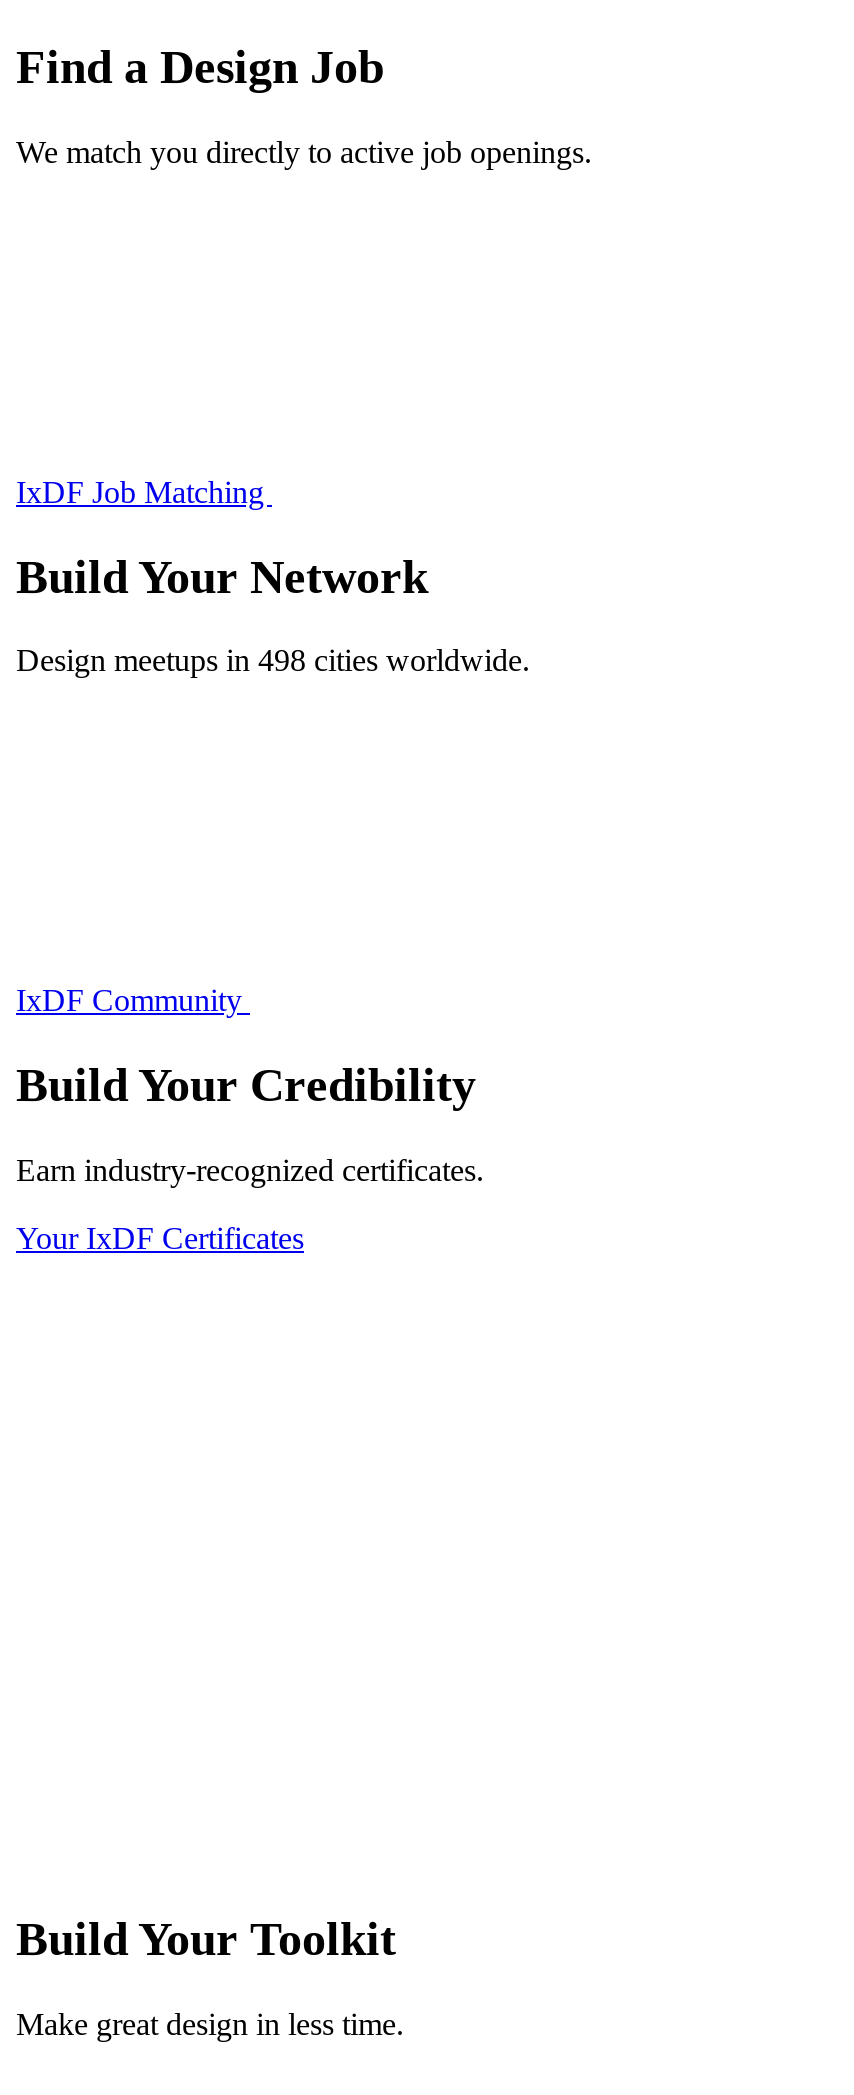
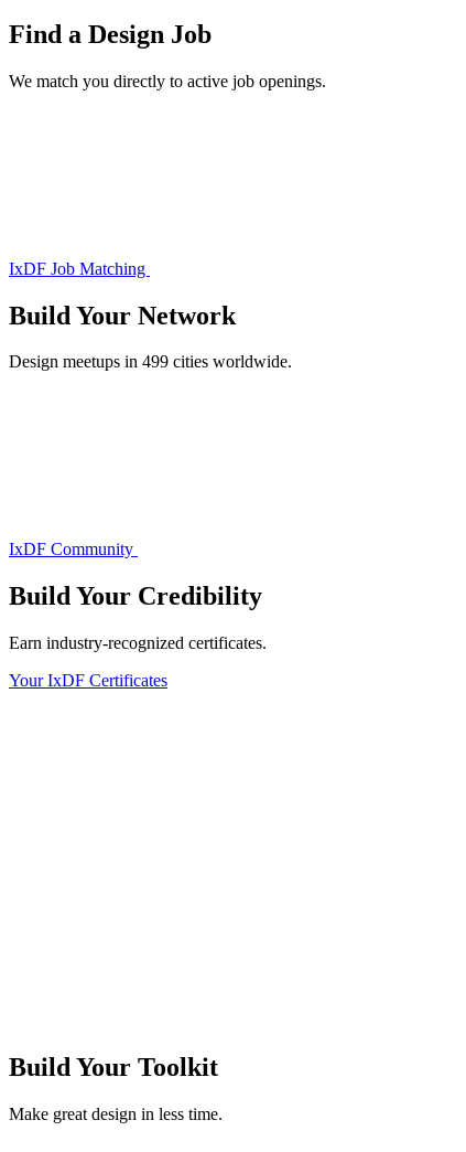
[16,644,530,678] Design meetups in 498 cities worldwide. -> [9,352,292,371] Design meetups in 499 cities worldwide.

